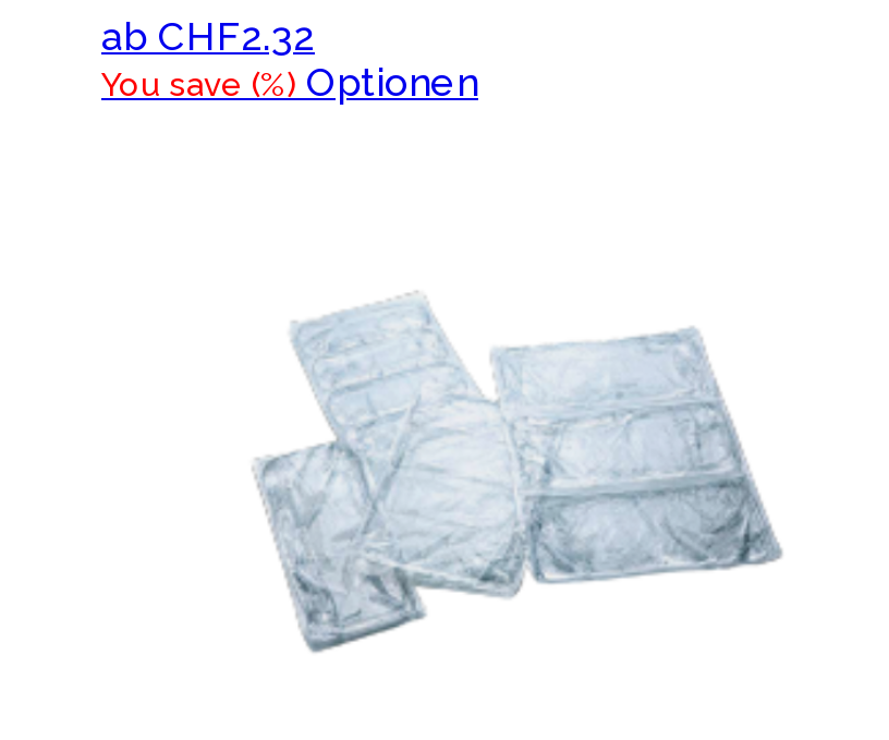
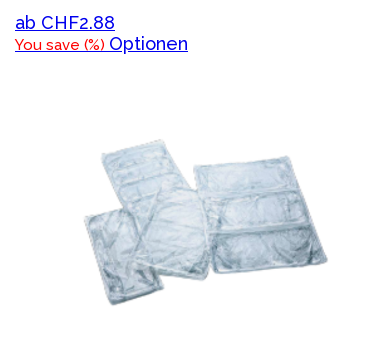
[101,12,315,58] ab CHF2.32 -> [15,12,115,33] ab CHF2.88

